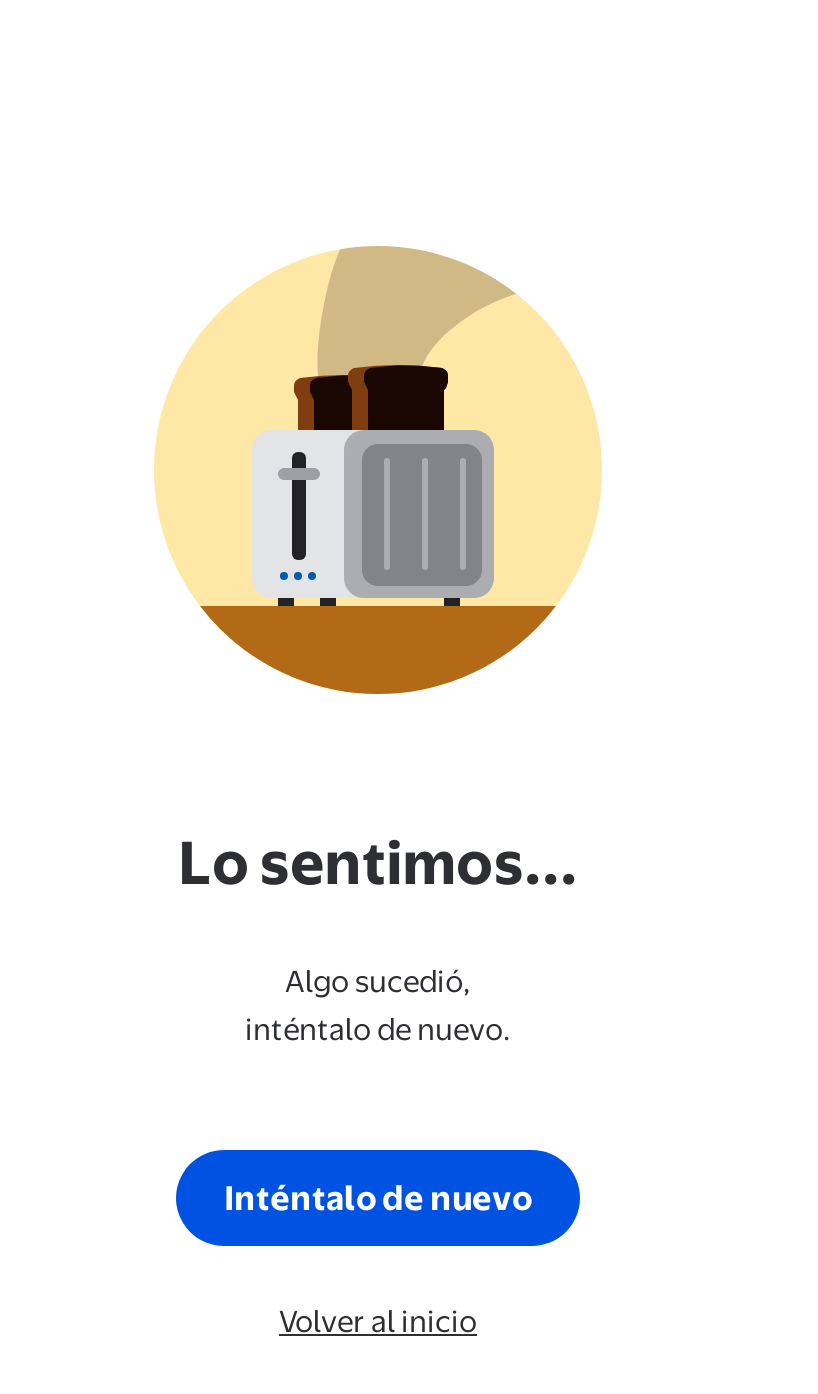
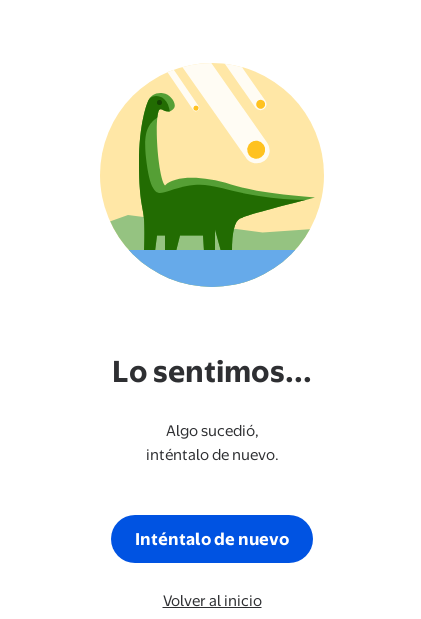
[176,246,576,696] [image] -> [110,64,314,288] [image]

